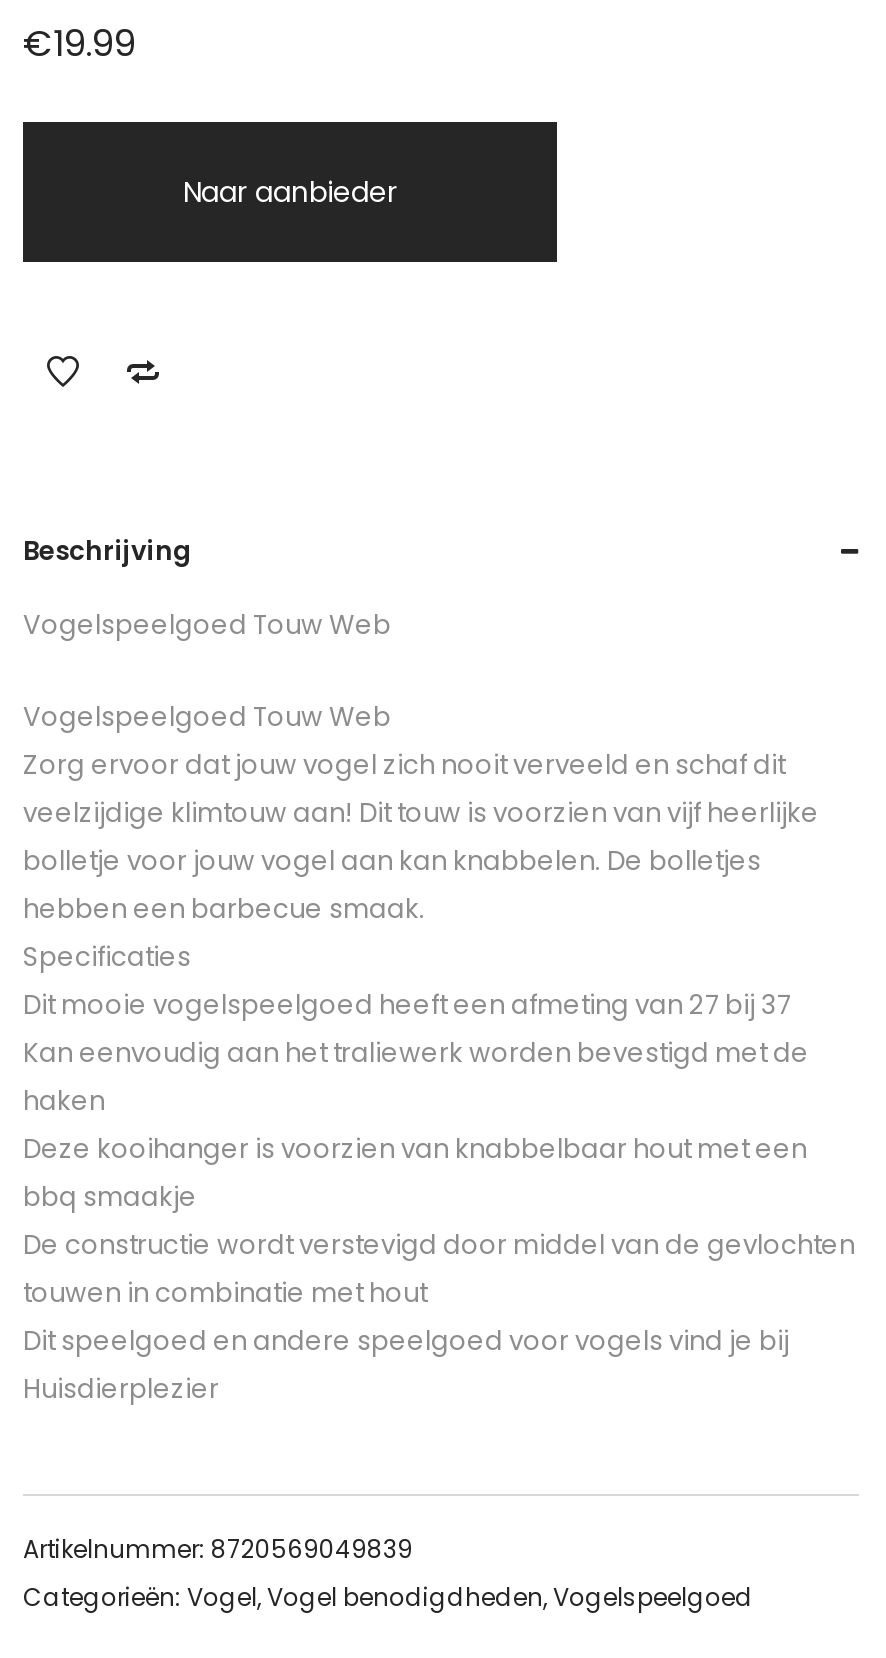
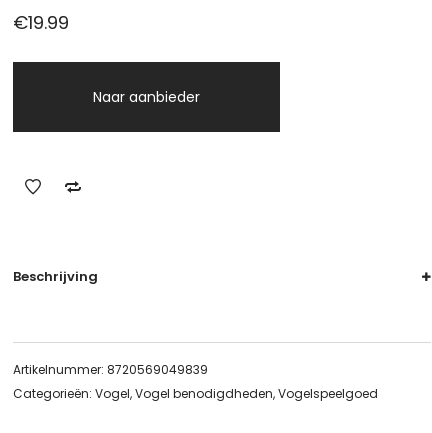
[23,606,855,1408] Vogelspeelgoed Touw Web | Vogelspeelgoed Touw Web | Zorg ervoor dat jouw vogel zich nooit verveeld en schaf dit | veelzijdige klimtouw aan! Dit touw is voorzien van vijf heerlijke | bolletje voor jouw vogel aan kan knabbelen. De bolletjes | hebben een barbecue smaak. | Specificaties | Dit mooie vogelspeelgoed heeft een afmeting van 27 bij 37 | Kan eenvoudig aan het traliewerk worden bevestigd met de | haken | Deze kooihanger is voorzien van knabbelbaar hout met een | bbq smaakje | De constructie wordt verstevigd door middel van de gevlochten | touwen in combinatie met hout | Dit speelgoed en andere speelgoed voor vogels vind je bij | Huisdierplezier -> none

